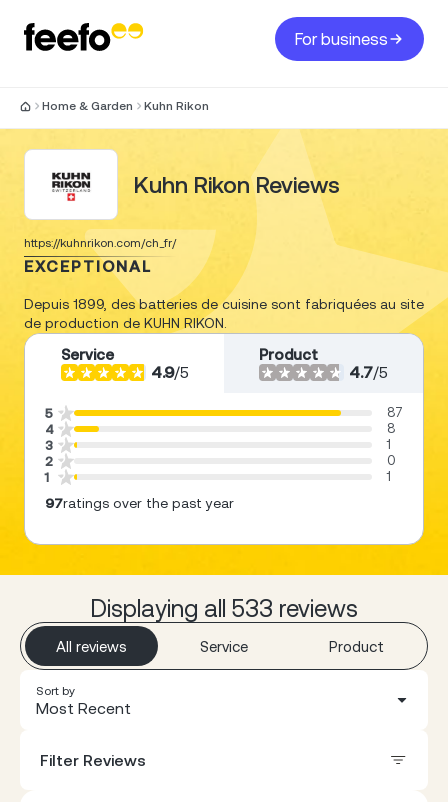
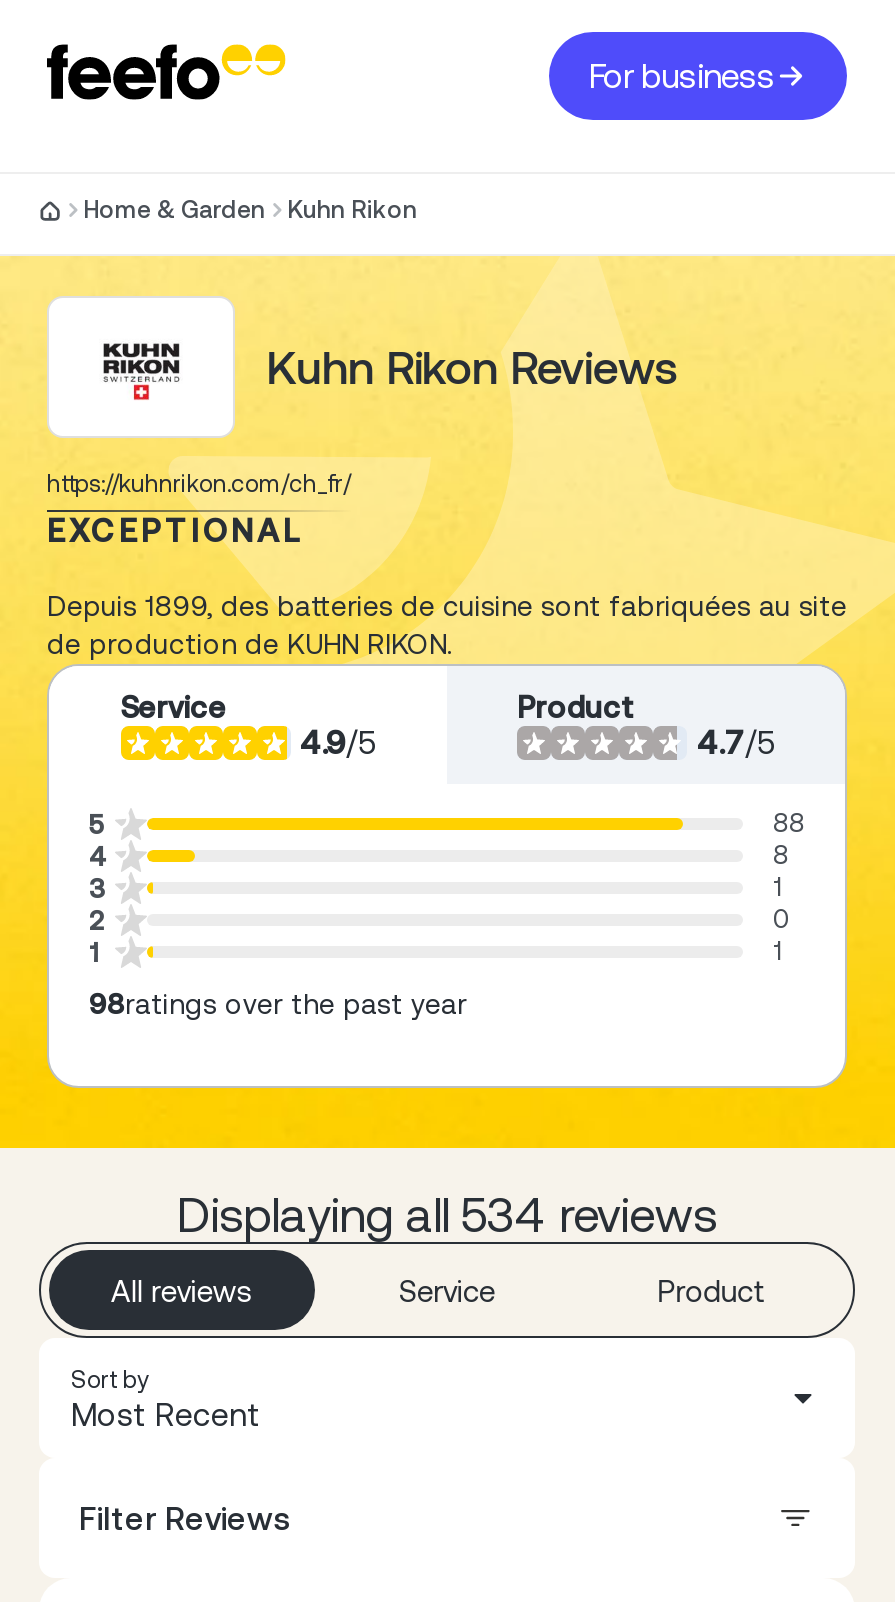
[387,405,403,420] 87 -> [773,809,805,839] 88
[45,495,234,511] 97ratings over the past year -> [89,989,467,1021] 98ratings over the past year
[90,595,358,622] Displaying all 533 reviews -> [177,1189,717,1243] Displaying all 534 reviews

